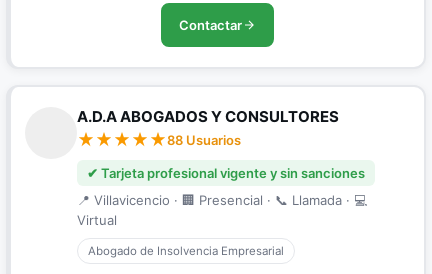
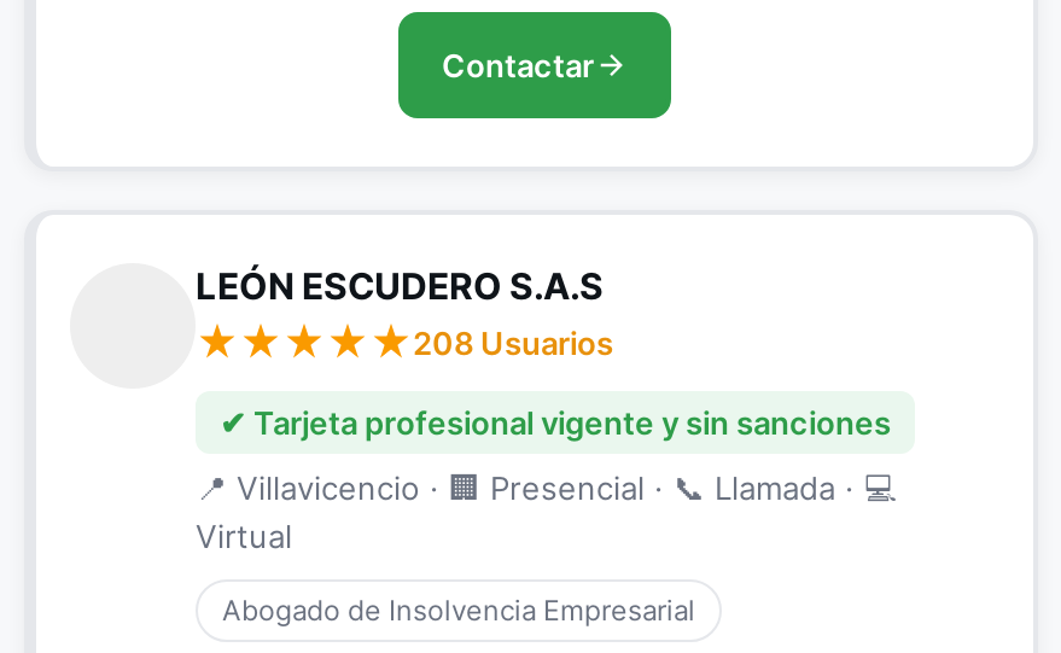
[77,107,339,148] A.D.A ABOGADOS Y CONSULTORES | 88 Usuarios -> [196,263,613,362] LEÓN ESCUDERO S.A.S | 208 Usuarios

